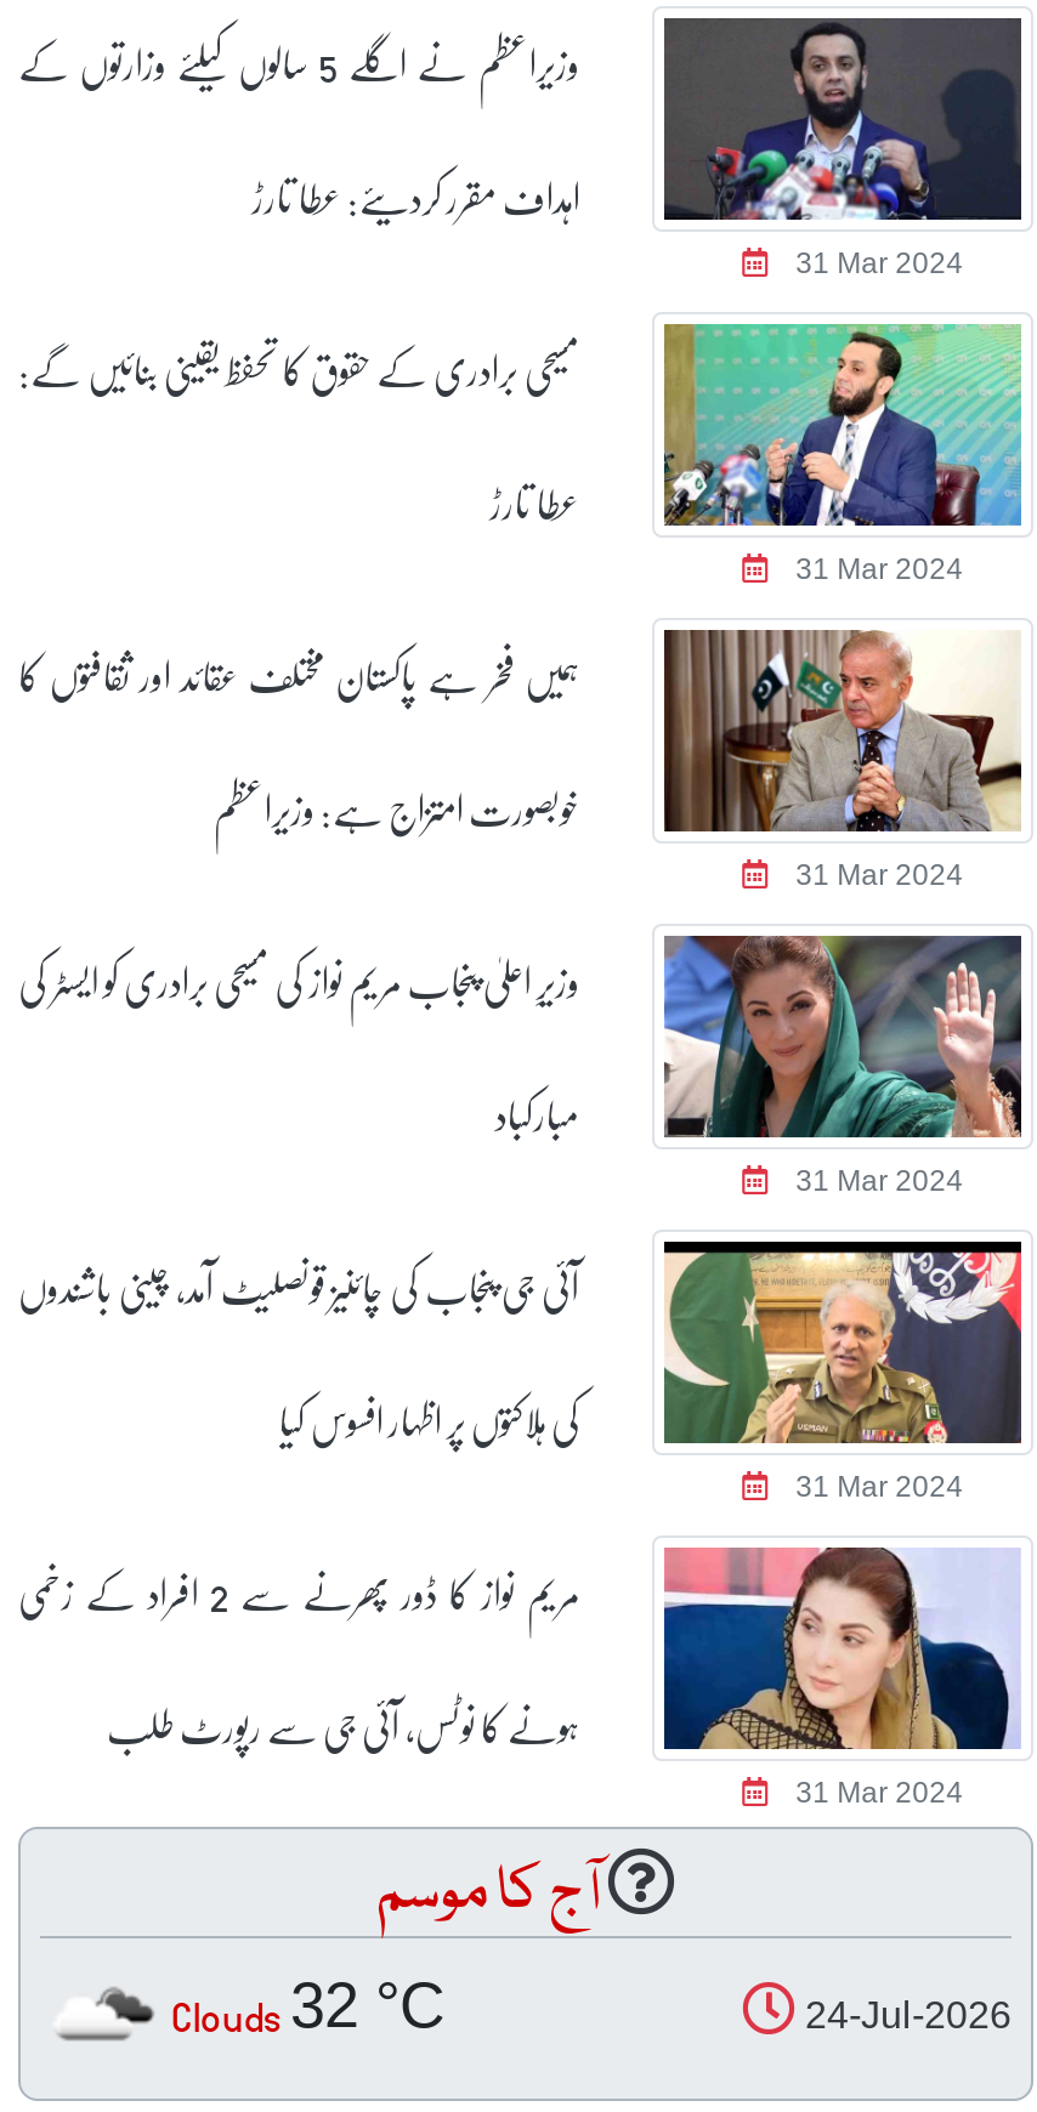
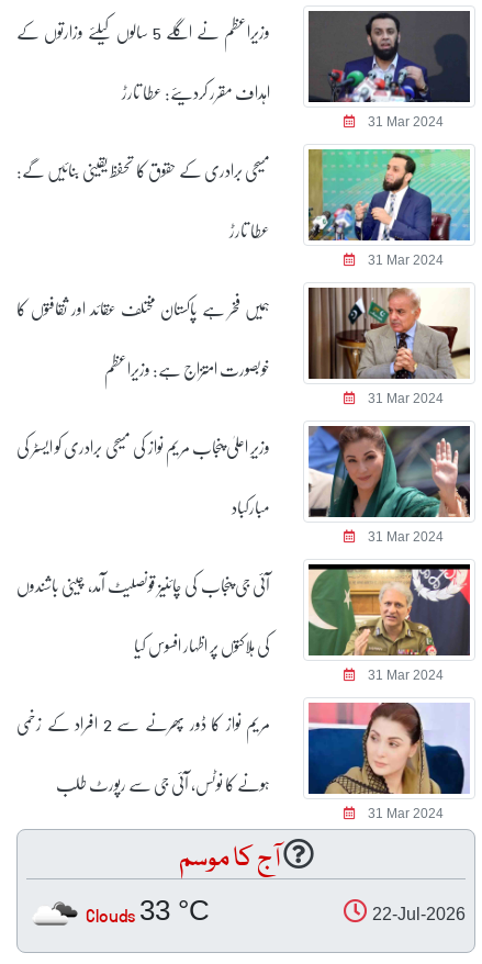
[290,1970,1011,2043] 24-Jul-2026 | 32 °C -> [139,894,466,927] 22-Jul-2026 | 33 °C

